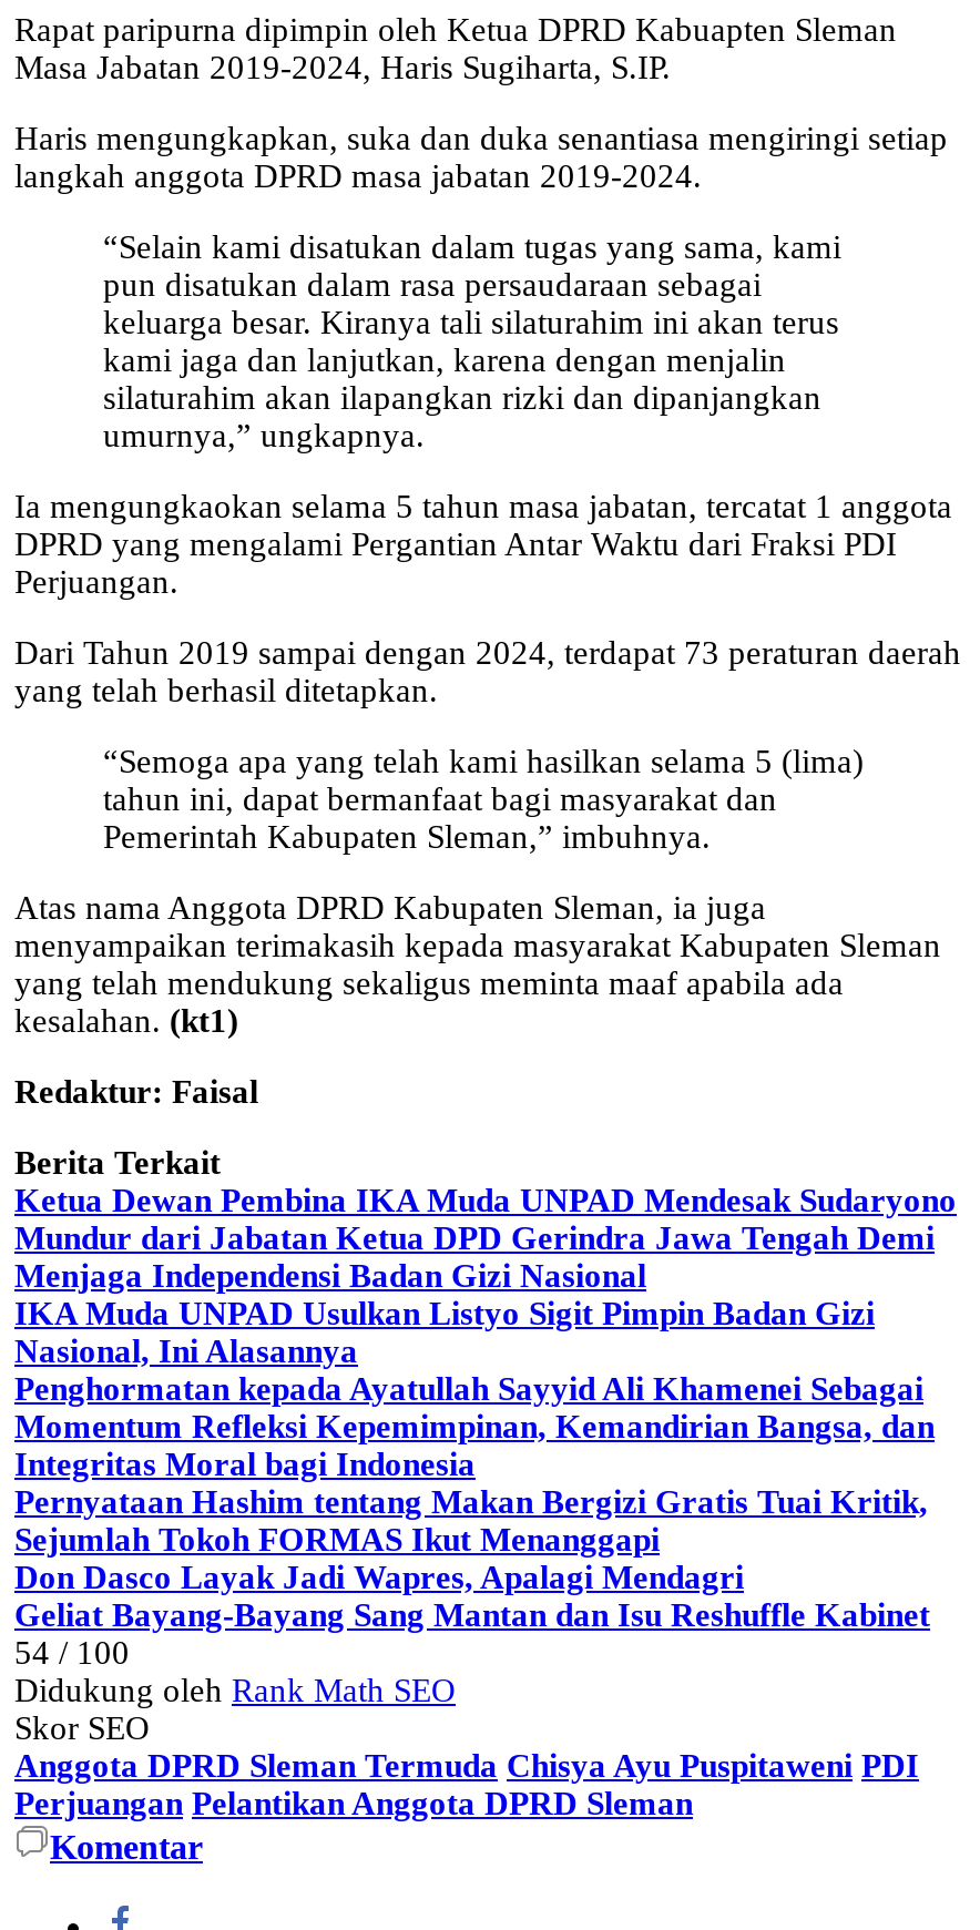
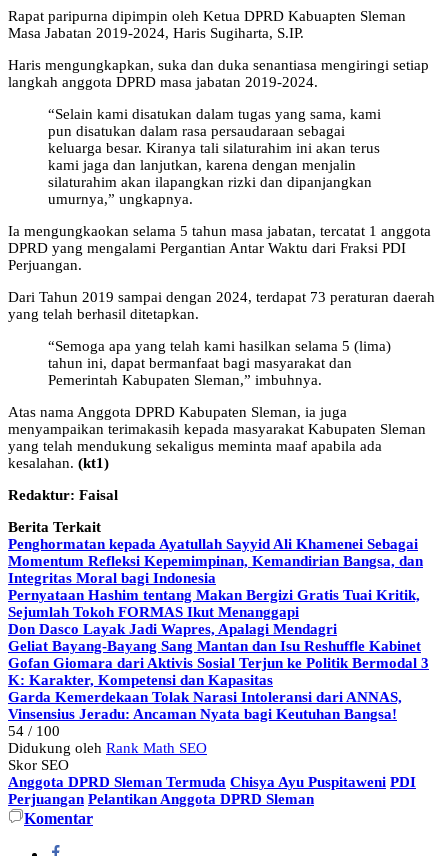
[14,1184,957,1370] Ketua Dewan Pembina IKA Muda UNPAD Mendesak Sudaryono | Mundur dari Jabatan Ketua DPD Gerindra Jawa Tengah Demi | Menjaga Independensi Badan Gizi Nasional | IKA Muda UNPAD Usulkan Listyo Sigit Pimpin Badan Gizi | Nasional, Ini Alasannya -> none
moved [14,1372,935,1634] -> [8,536,423,654]: Penghormatan kepada Ayatullah Sayyid Ali Khamenei Sebagai | Momentum Refleksi Kepemimpinan, Kemandirian Bangsa, dan | Integritas Moral bagi Indonesia | Pernyataan Hashim tentang Makan Bergizi Gratis Tuai Kritik, | Sejumlah Tokoh FORMAS Ikut Menanggapi | Don Dasco Layak Jadi Wapres, Apalagi Mendagri | Geliat Bayang-Bayang Sang Mantan dan Isu Reshuffle Kabinet
none -> [8,655,429,722] Gofan Giomara dari Aktivis Sosial Terjun ke Politik Bermodal 3 | K: Karakter, Kompetensi dan Kapasitas | Garda Kemerdekaan Tolak Narasi Intoleransi dari ANNAS, | Vinsensius Jeradu: Ancaman Nyata bagi Keutuhan Bangsa!

